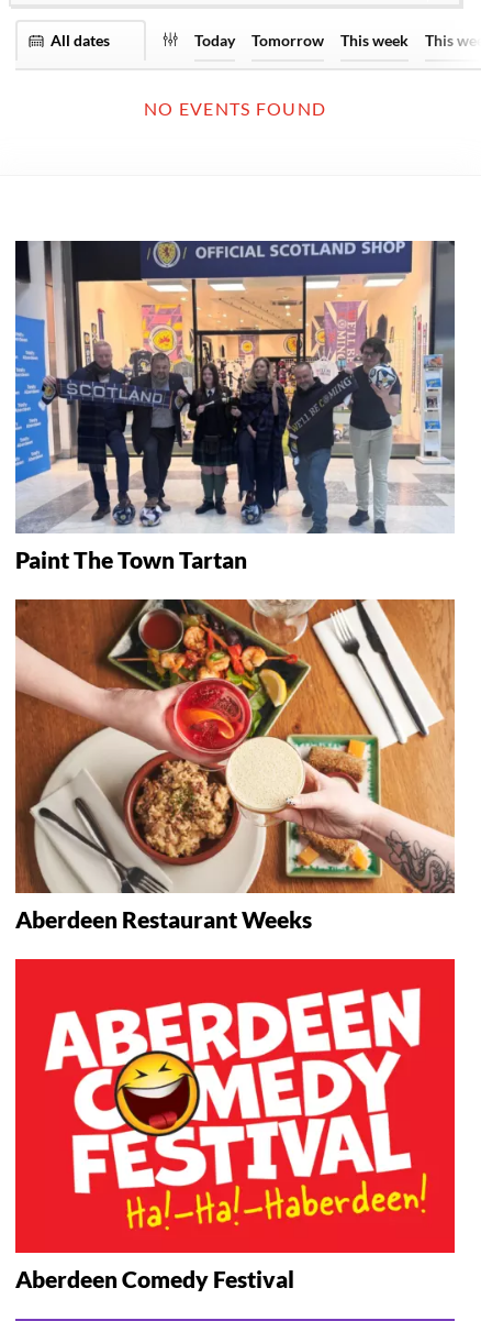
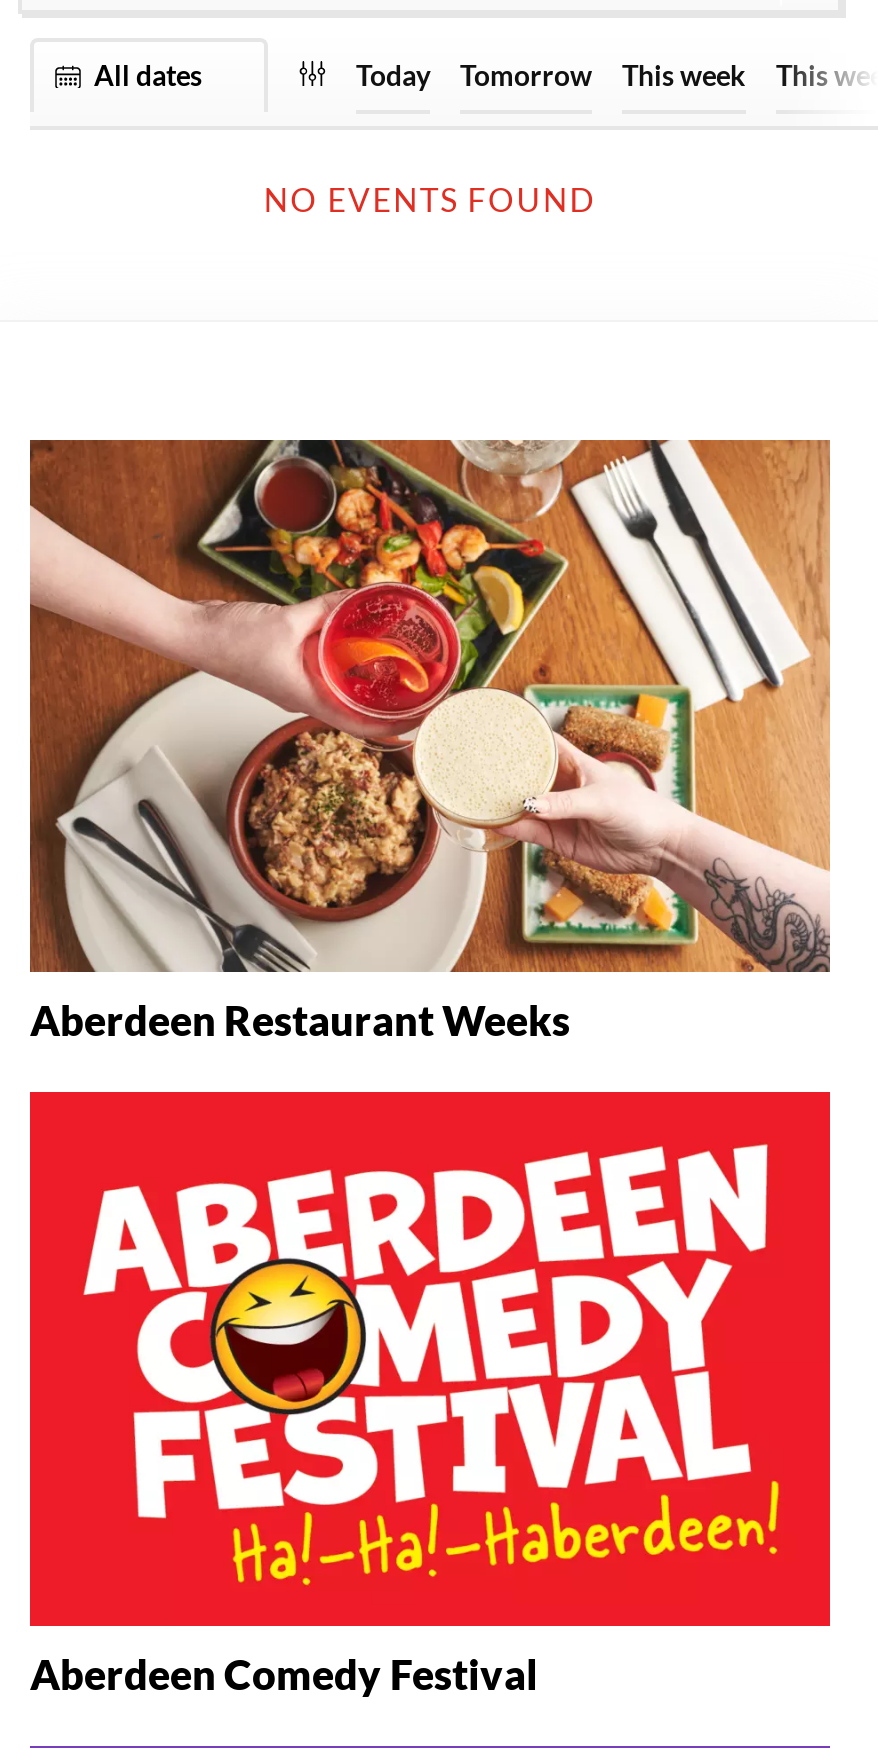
[14,240,456,573] [image] | Paint The Town Tartan -> none

